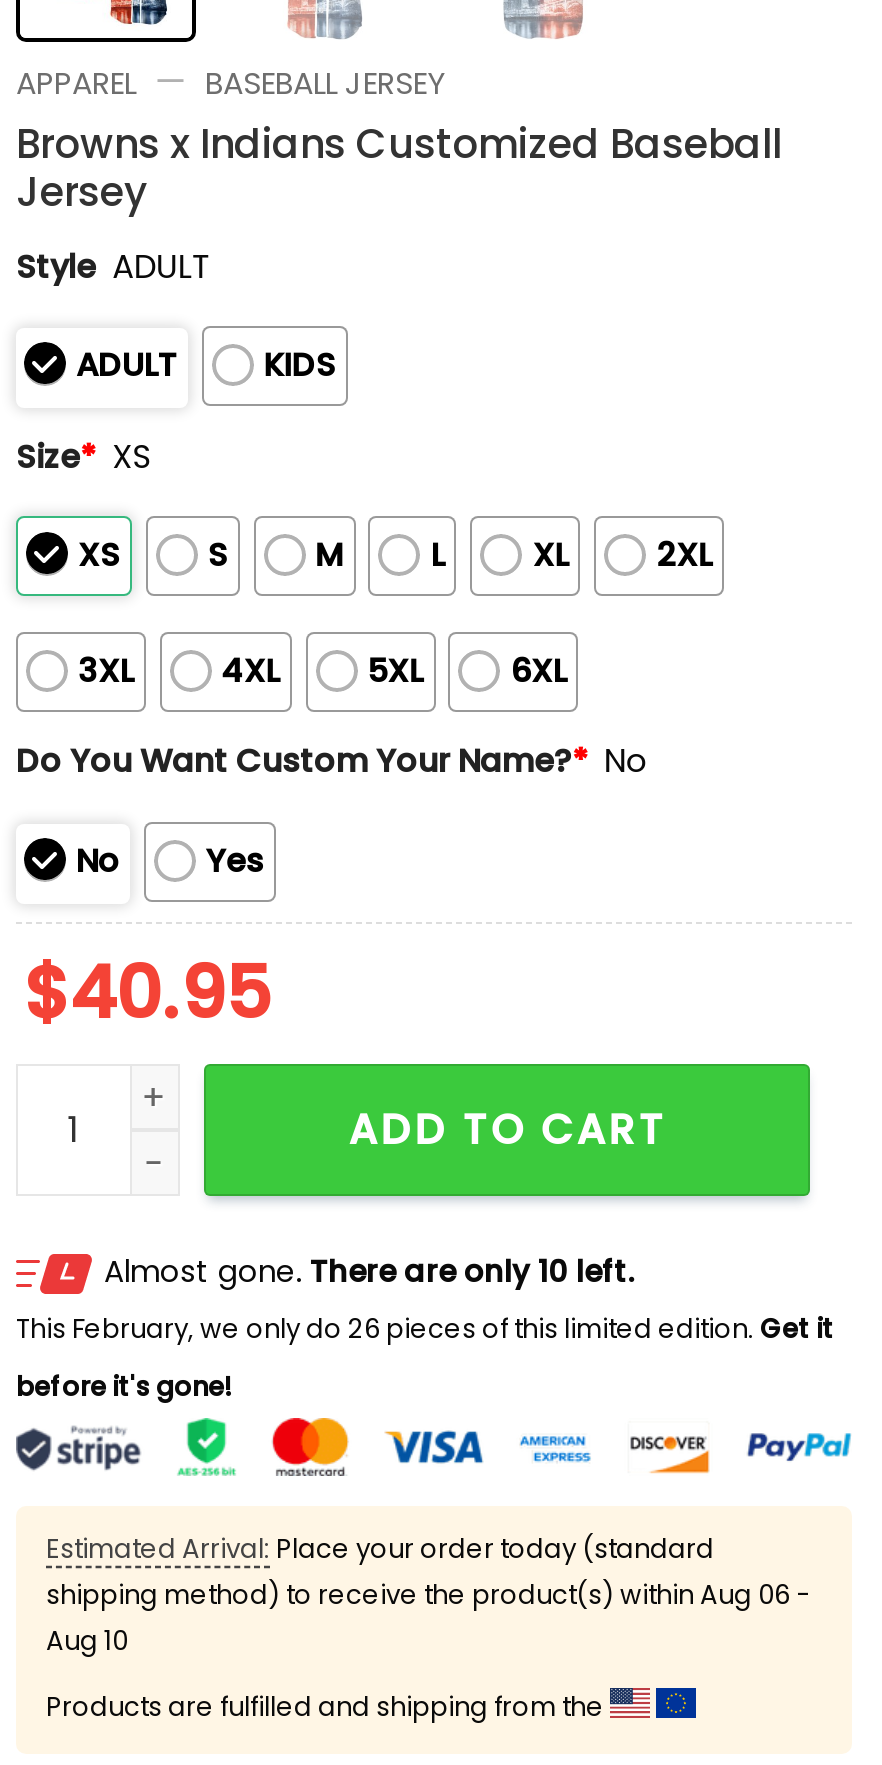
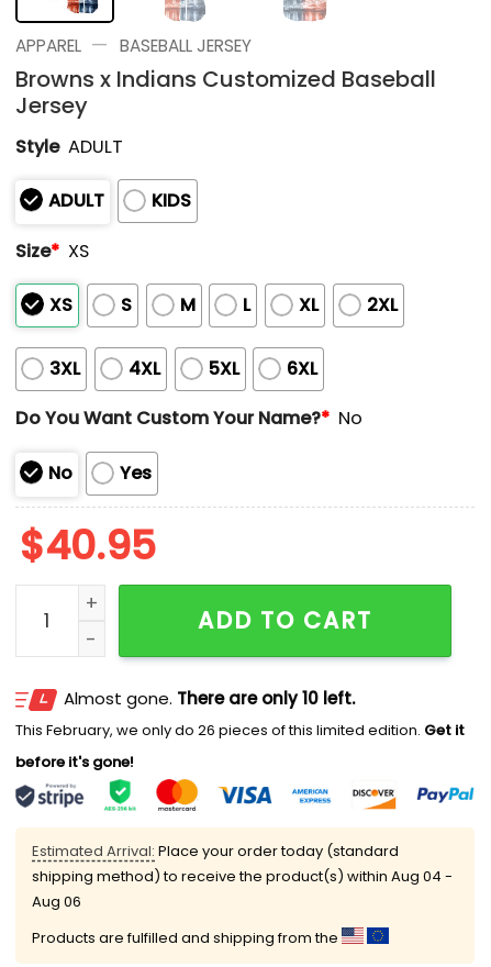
[46,1576,810,1614] shipping method) to receive the product(s) within Aug 06 - -> [32,866,453,887] shipping method) to receive the product(s) within Aug 04 -
[46,1622,128,1660] Aug 10 -> [32,891,81,912] Aug 06

